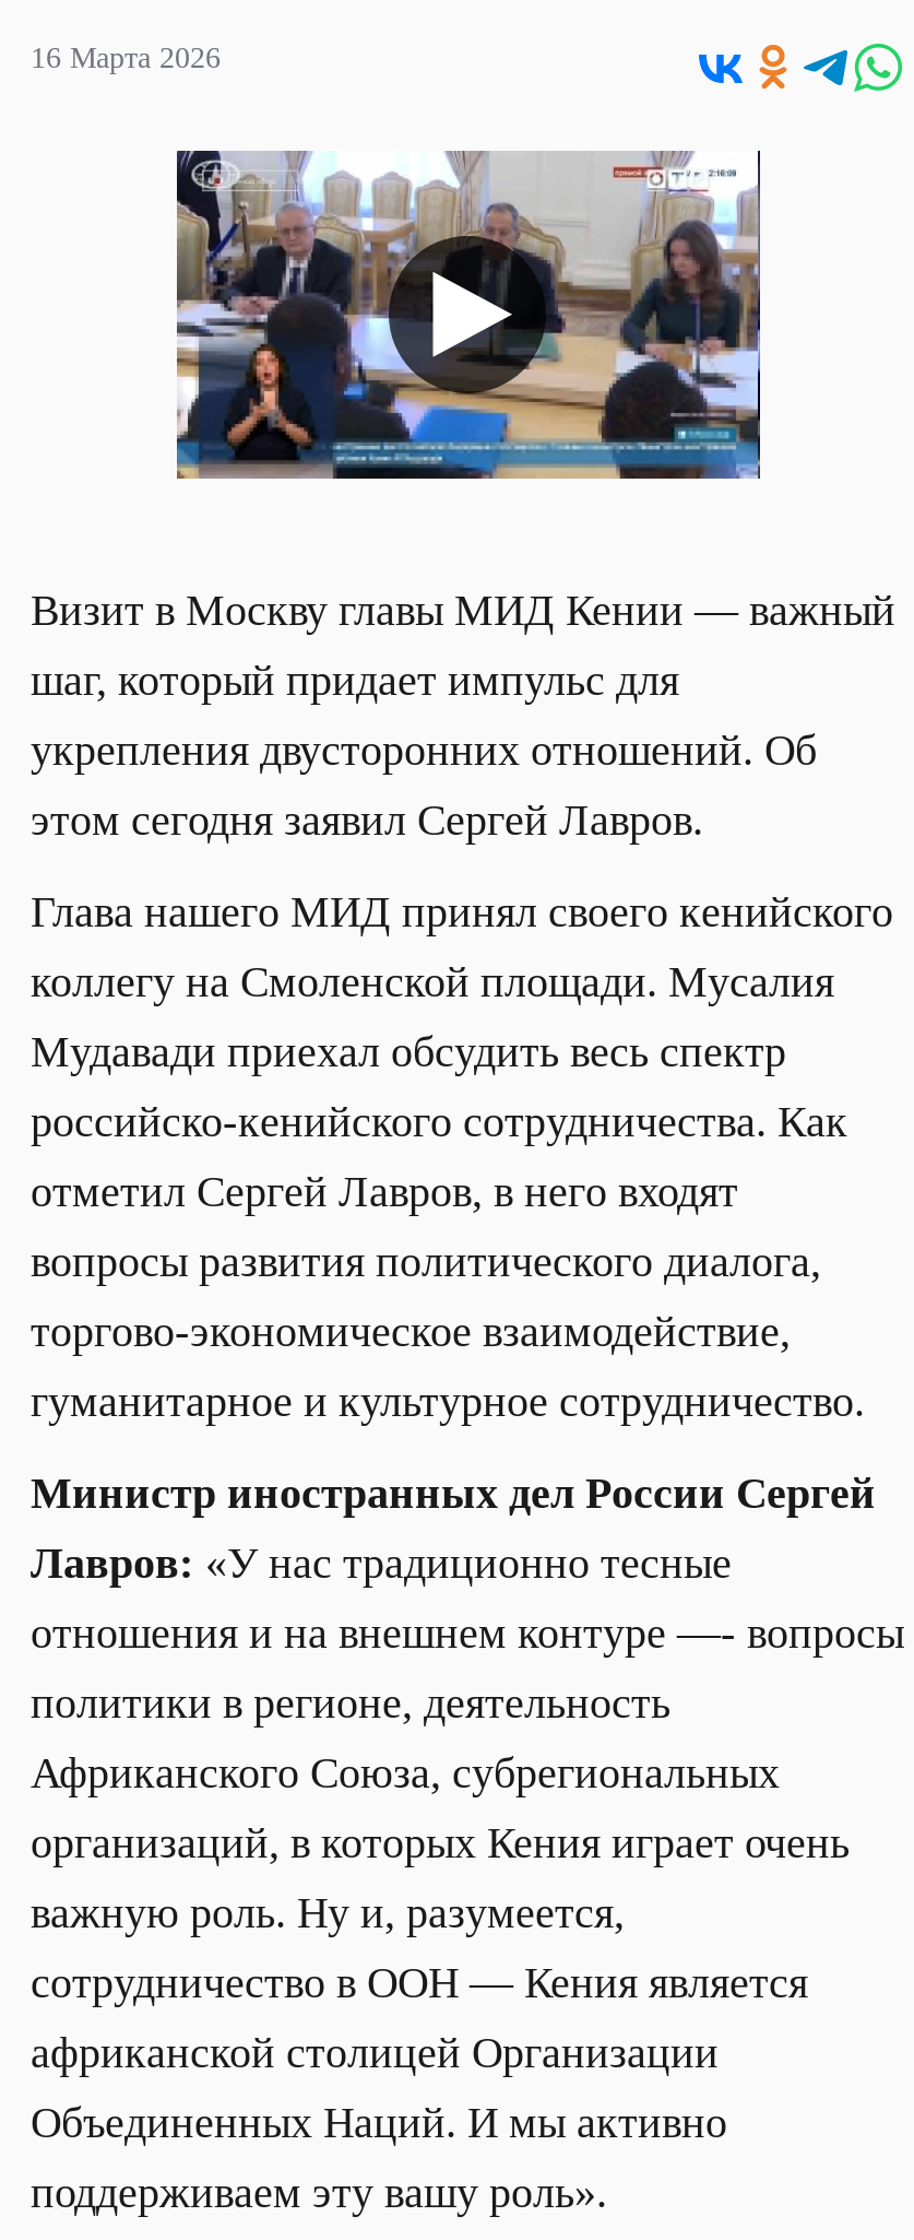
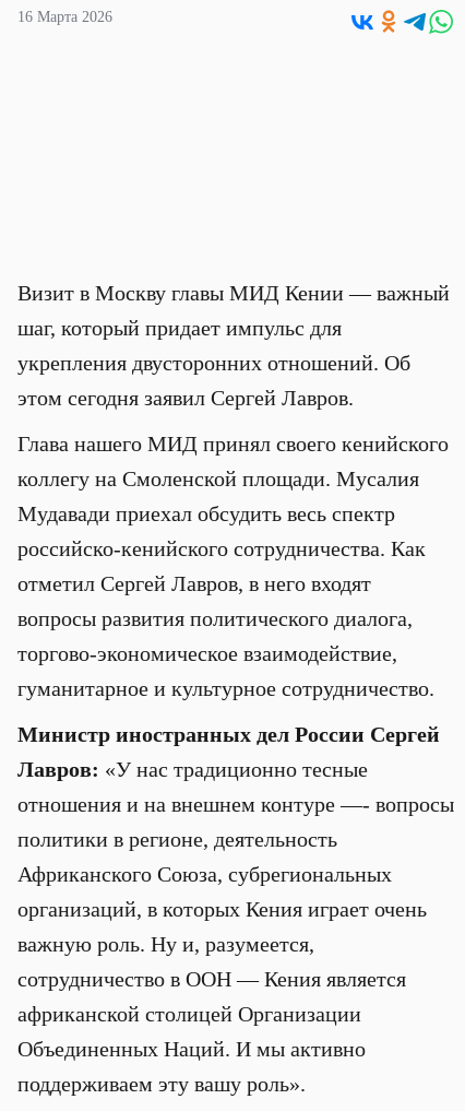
[175,149,762,481] [image] -> none

